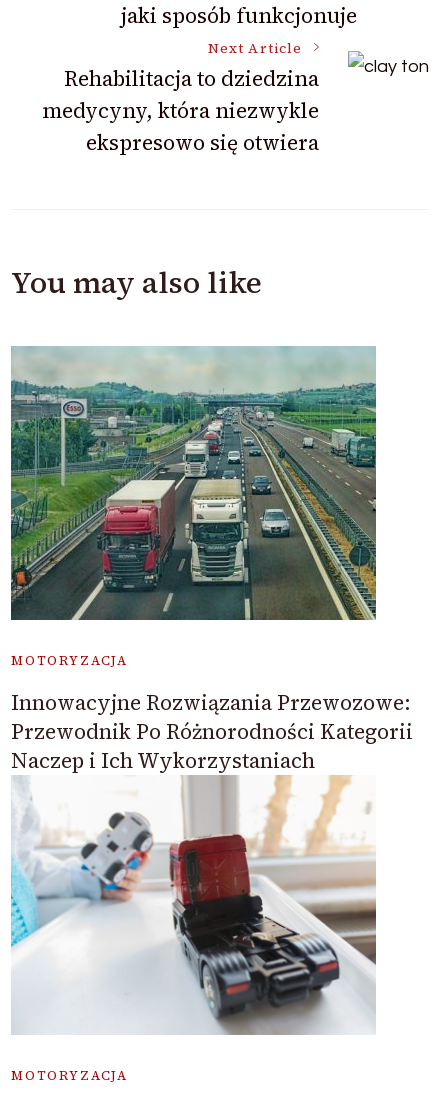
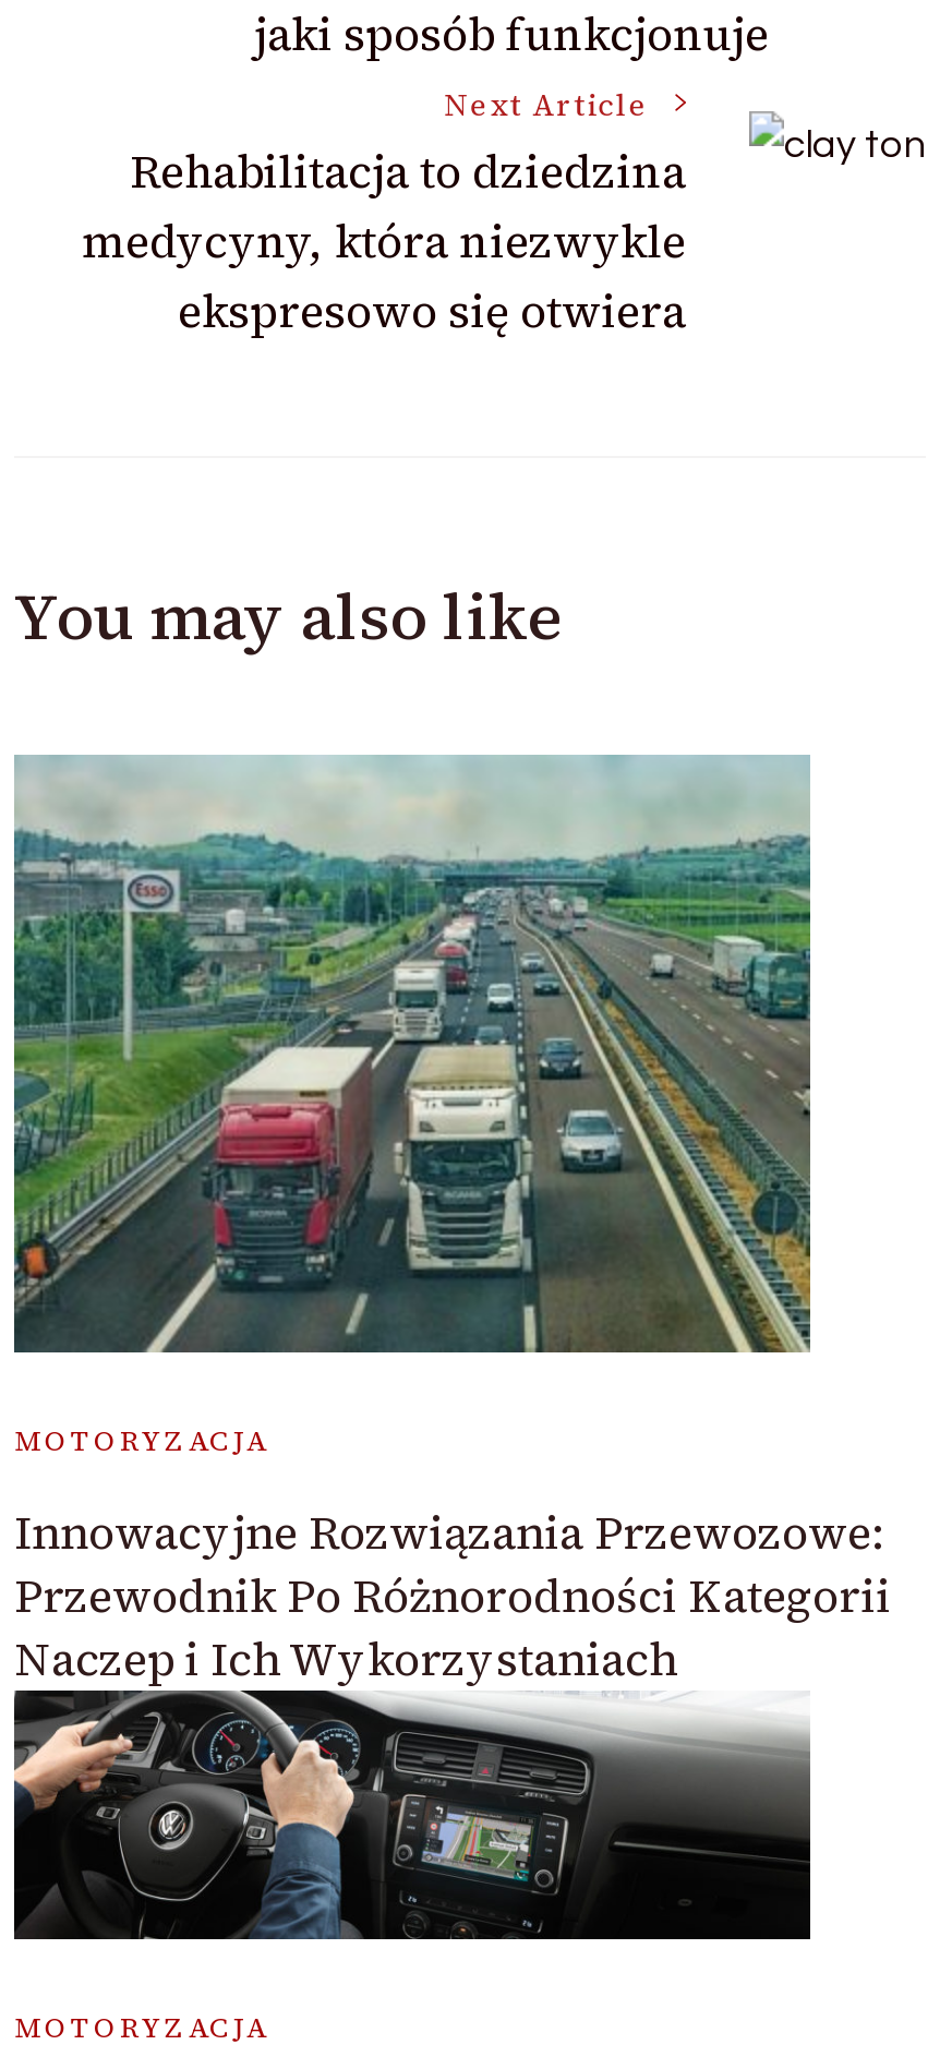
[10,775,377,1035] [image] -> [12,1693,812,1941] [image]

